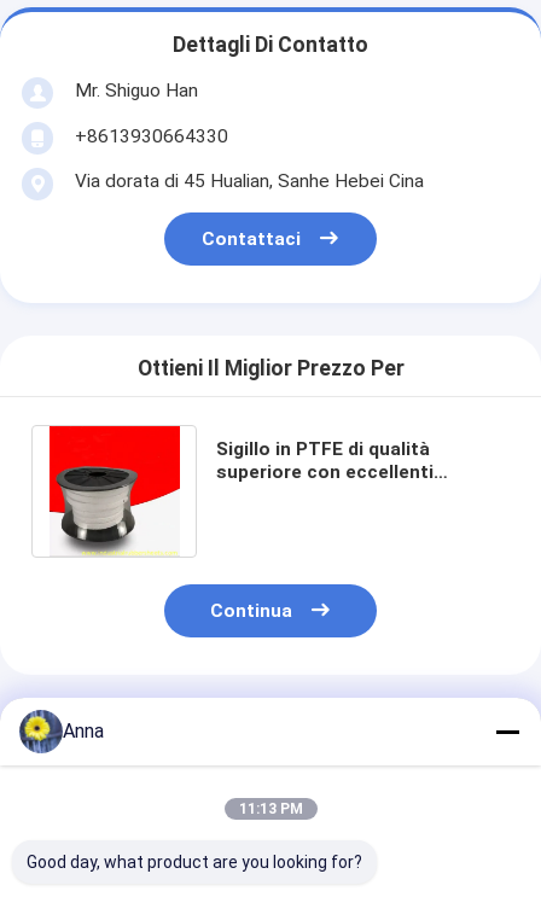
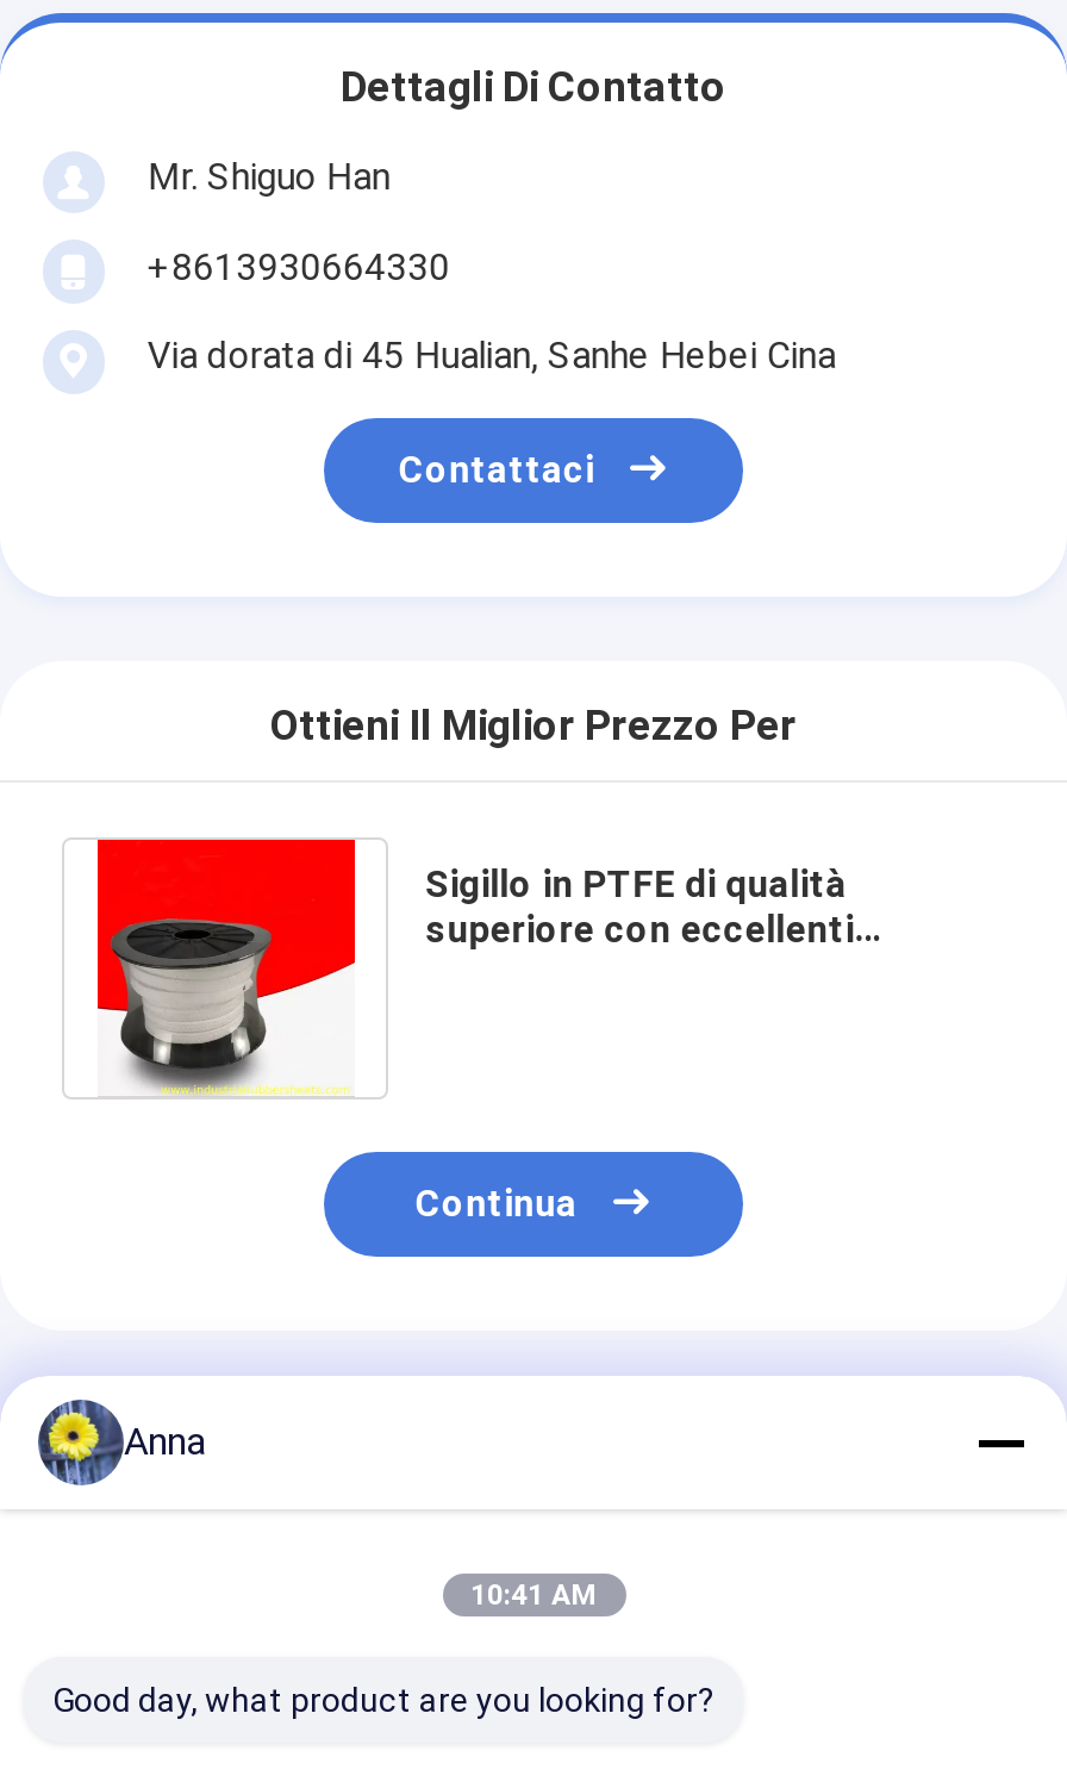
[238,800,303,817] 11:13 PM -> [470,1578,597,1612] 10:41 AM

